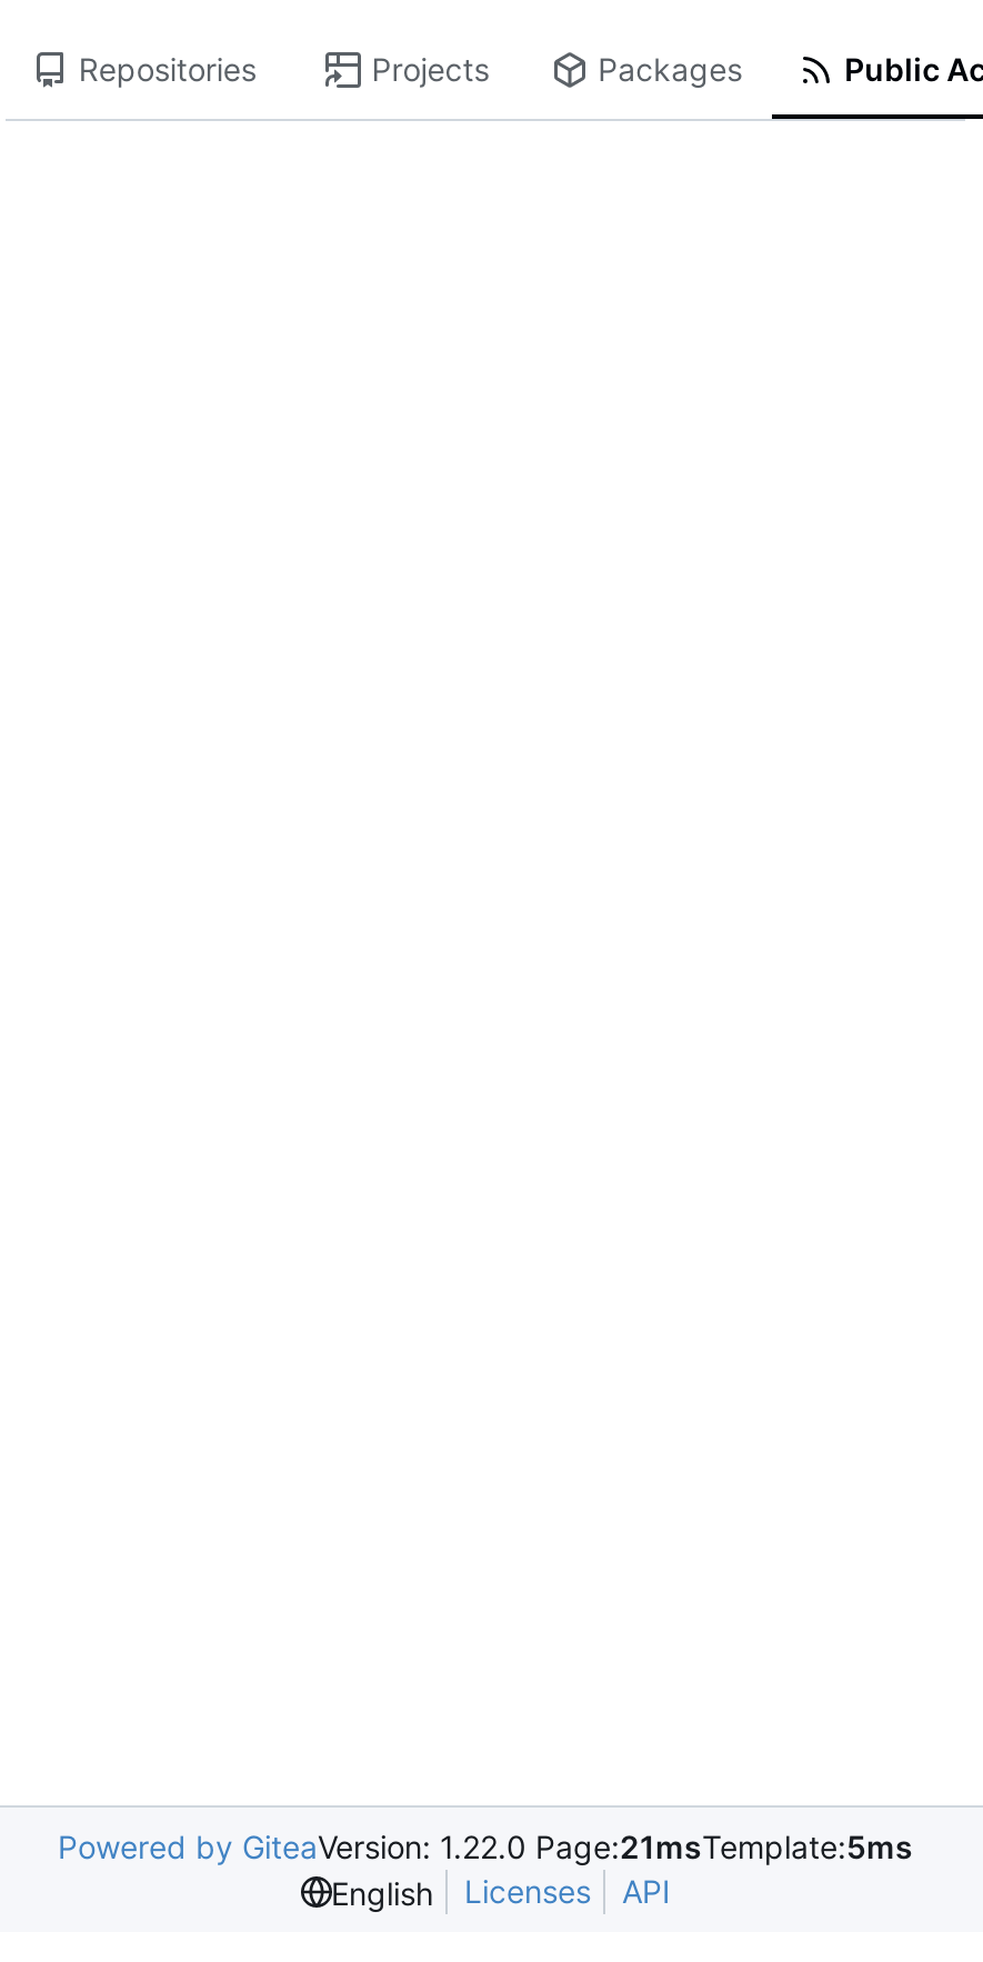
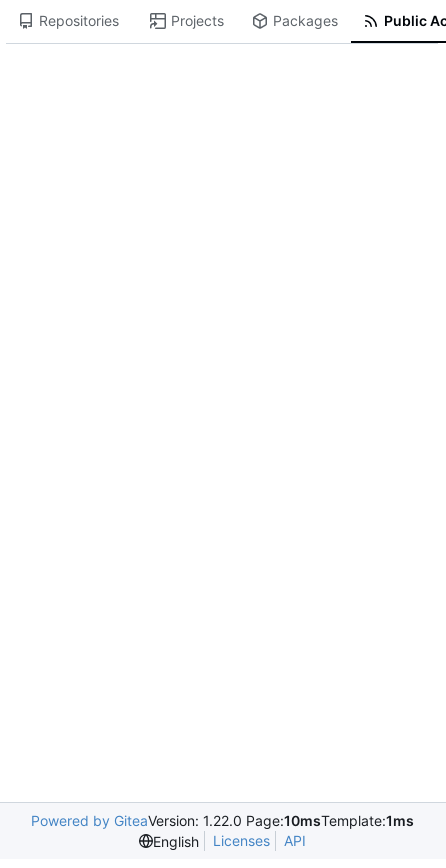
[58,1828,913,1865] Powered by GiteaVersion: 1.22.0 Page:21msTemplate:5ms -> [30,812,413,829] Powered by GiteaVersion: 1.22.0 Page:10msTemplate:1ms

